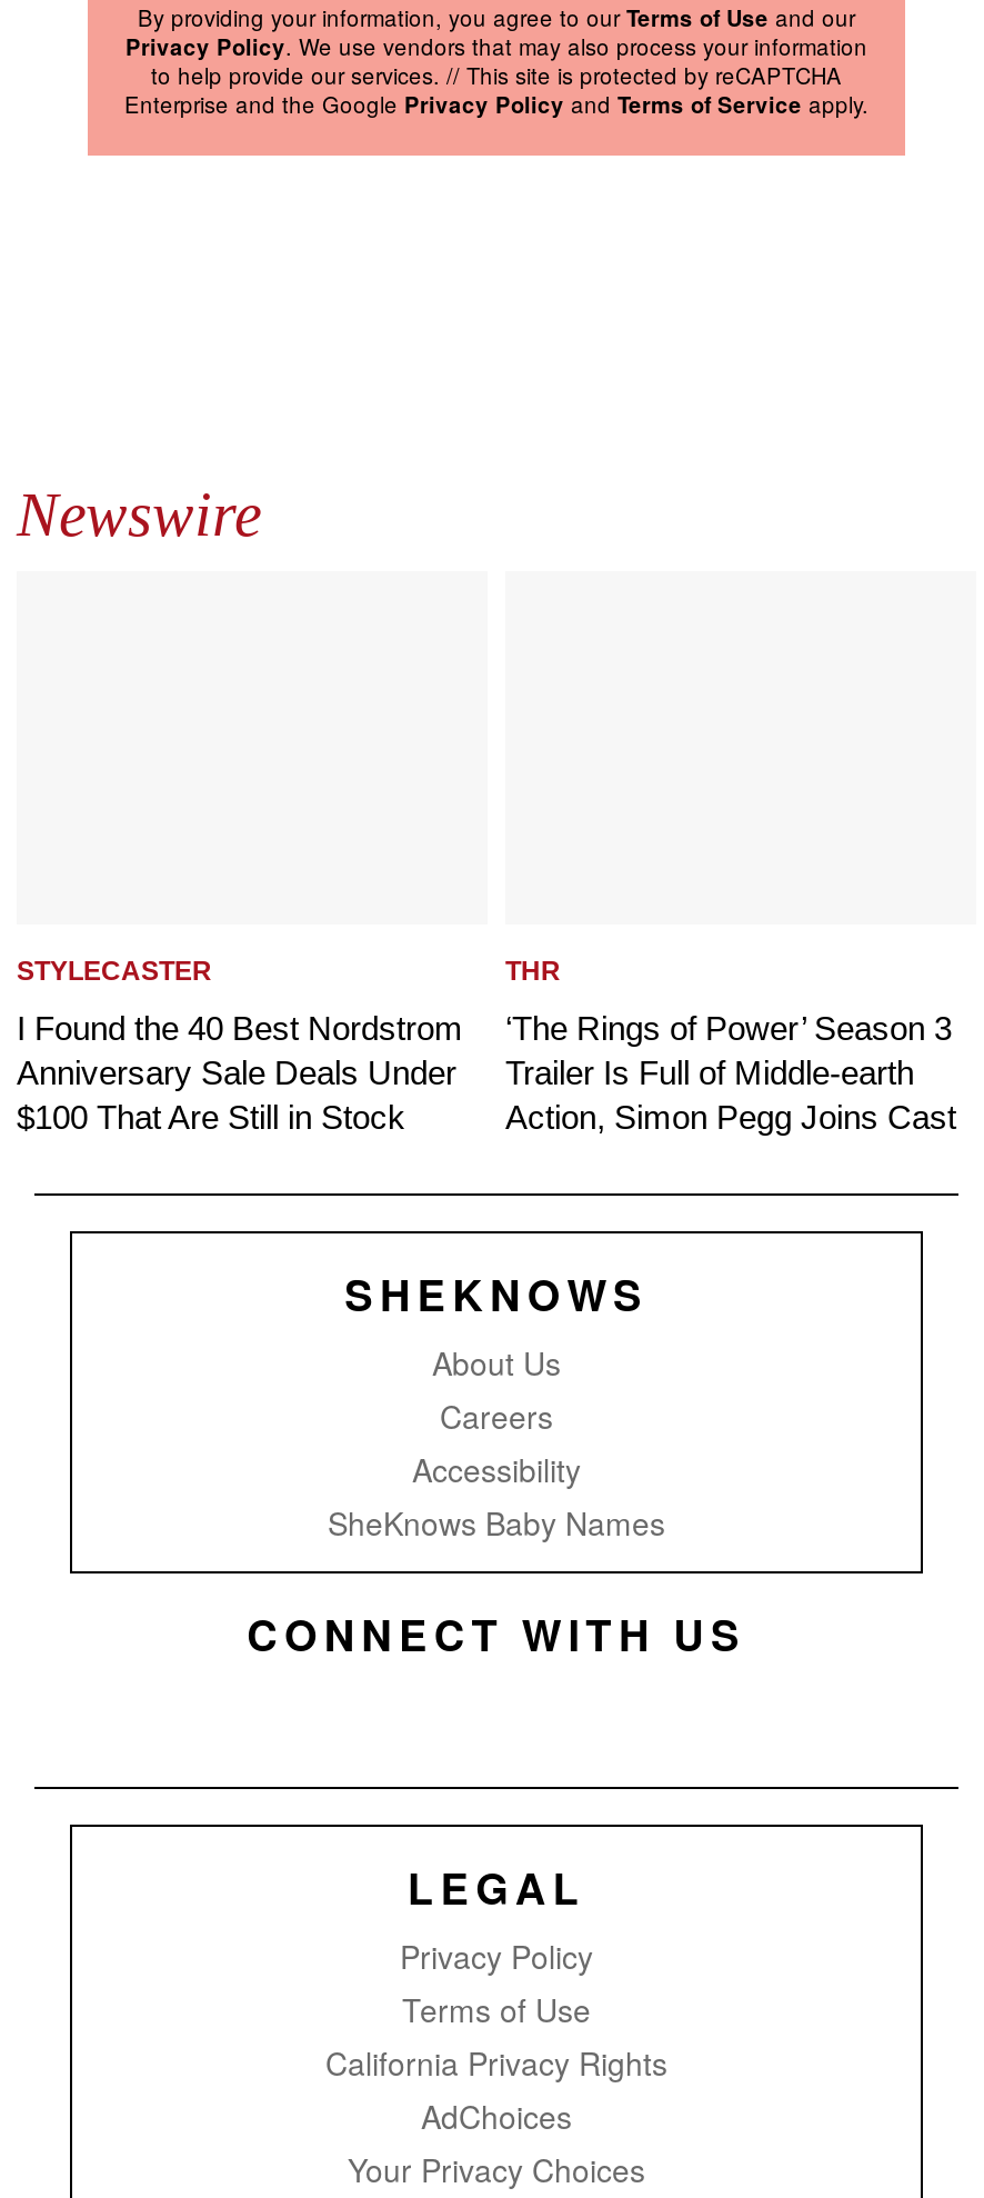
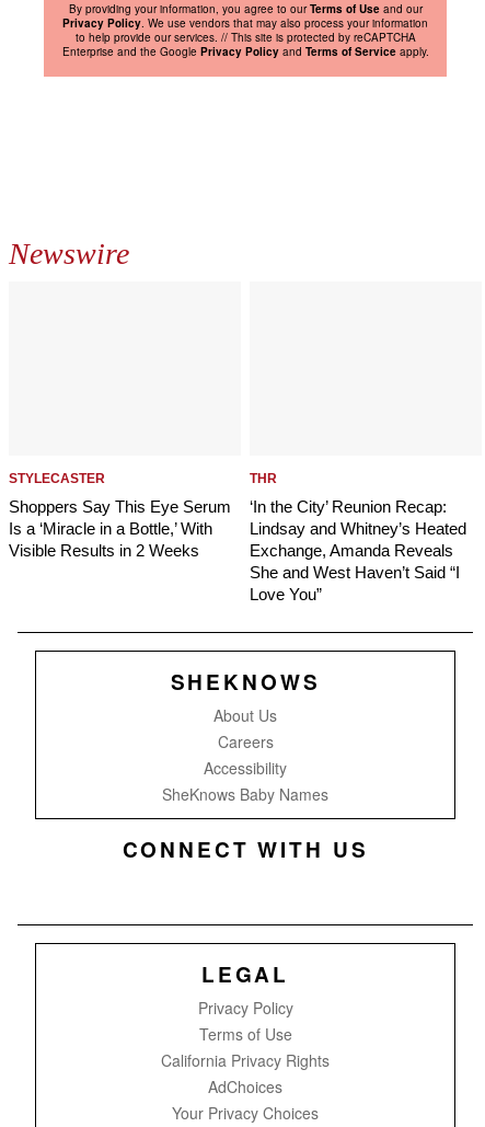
[17,1009,463,1136] I Found the 40 Best Nordstrom | Anniversary Sale Deals Under | $100 That Are Still in Stock -> [9,497,231,560] Shoppers Say This Eye Serum | Is a ‘Miracle in a Bottle,’ With | Visible Results in 2 Weeks
[505,1009,956,1136] ‘The Rings of Power’ Season 3 | Trailer Is Full of Middle-earth | Action, Simon Pegg Joins Cast -> [250,497,466,603] ‘In the City’ Reunion Recap: | Lindsay and Whitney’s Heated | Exchange, Amanda Reveals | She and West Haven’t Said “I | Love You”

